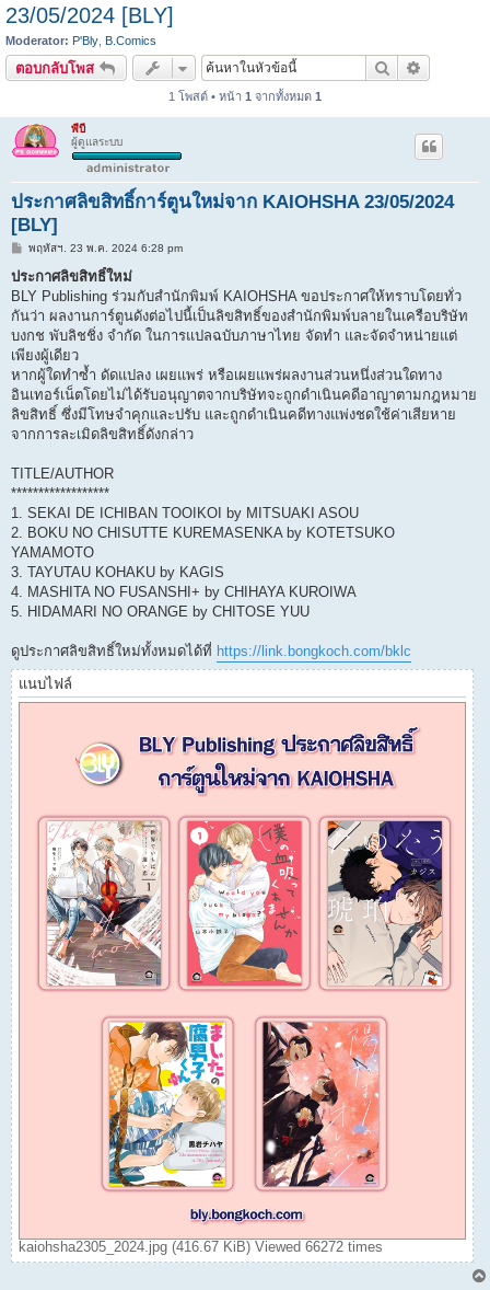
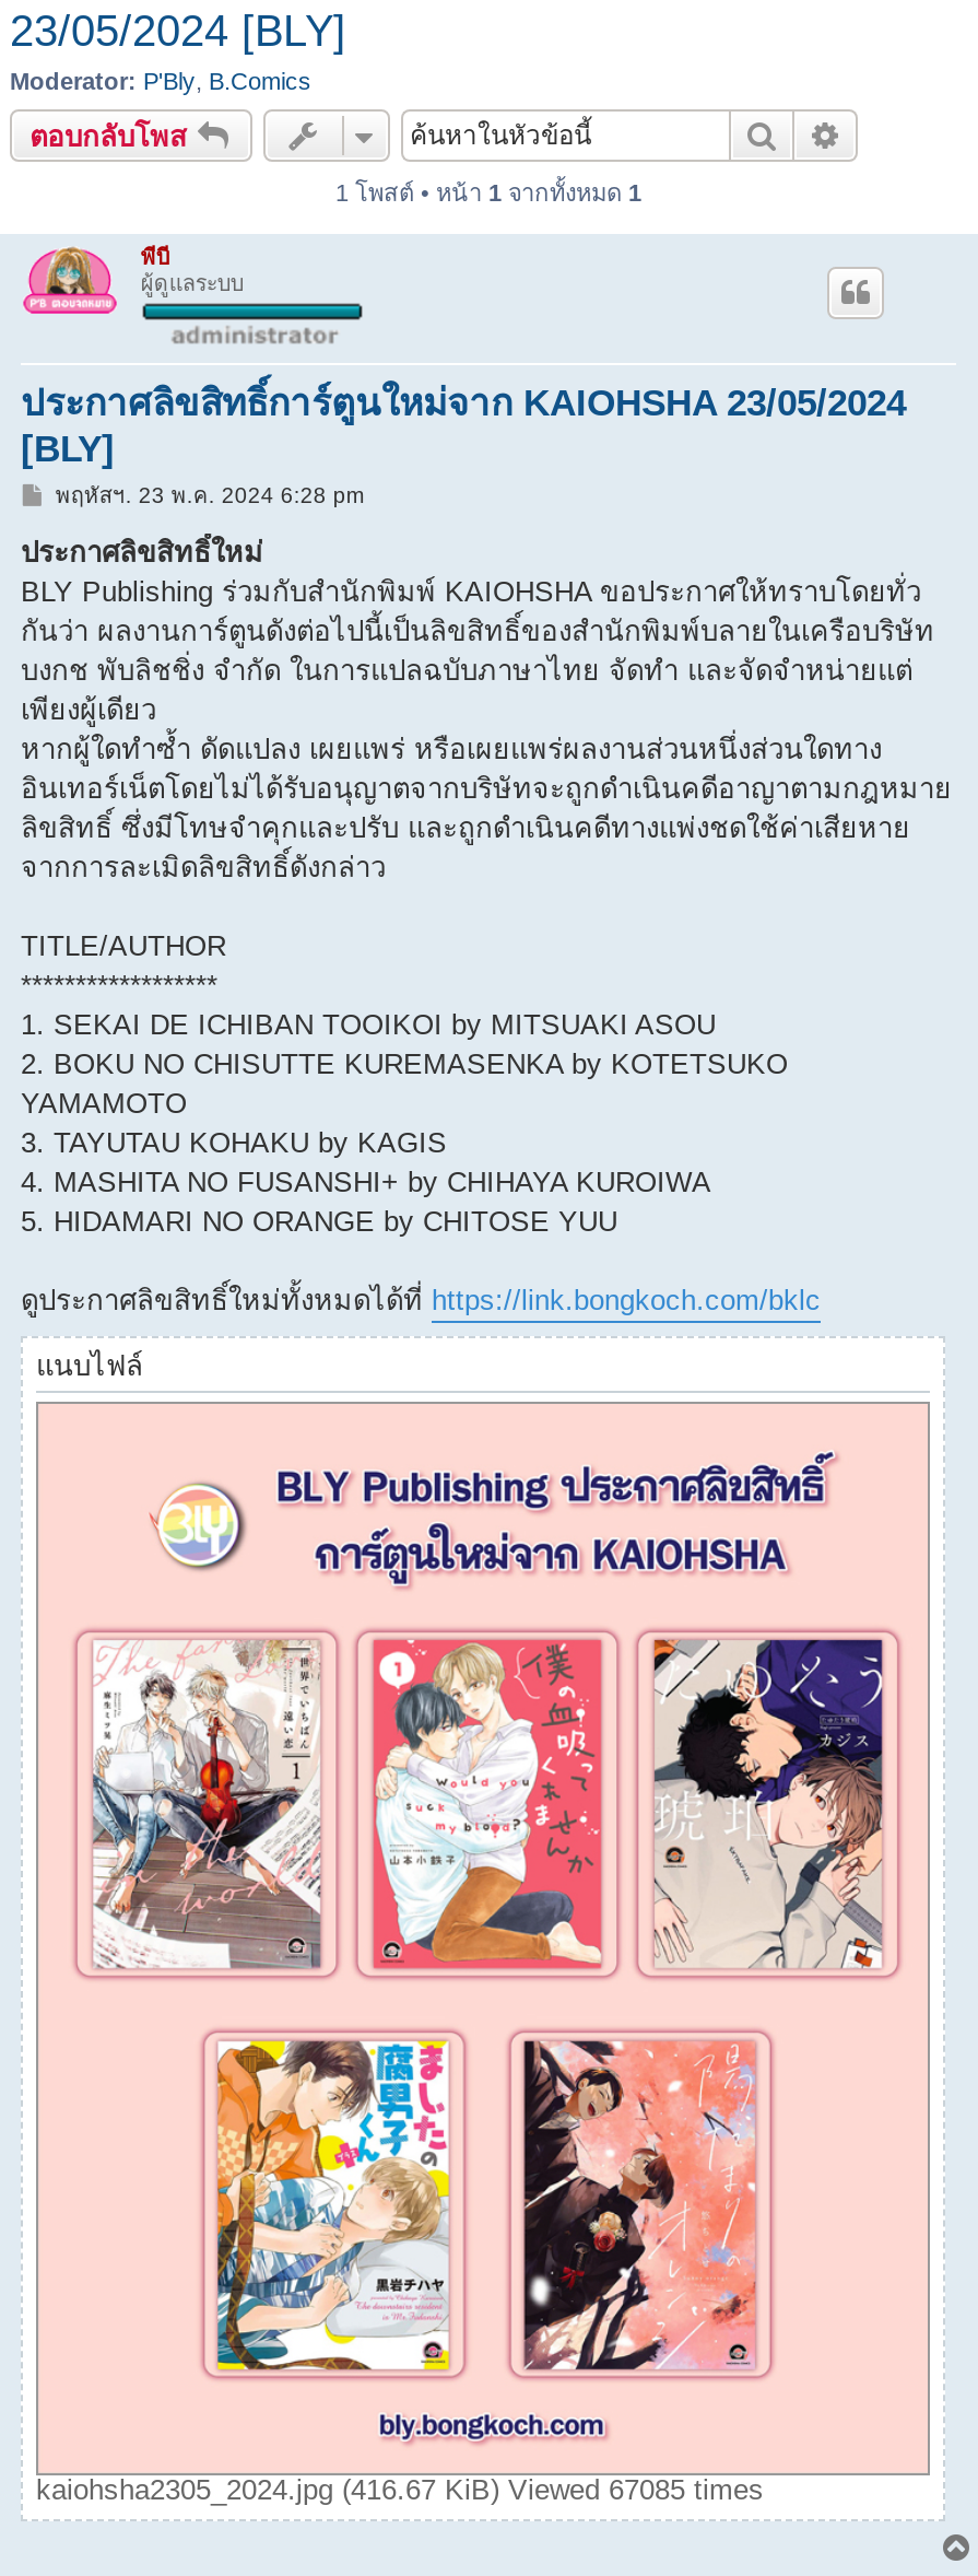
[19,1239,383,1255] kaiohsha2305_2024.jpg (416.67 KiB) Viewed 66272 times -> [36,2474,764,2506] kaiohsha2305_2024.jpg (416.67 KiB) Viewed 67085 times

